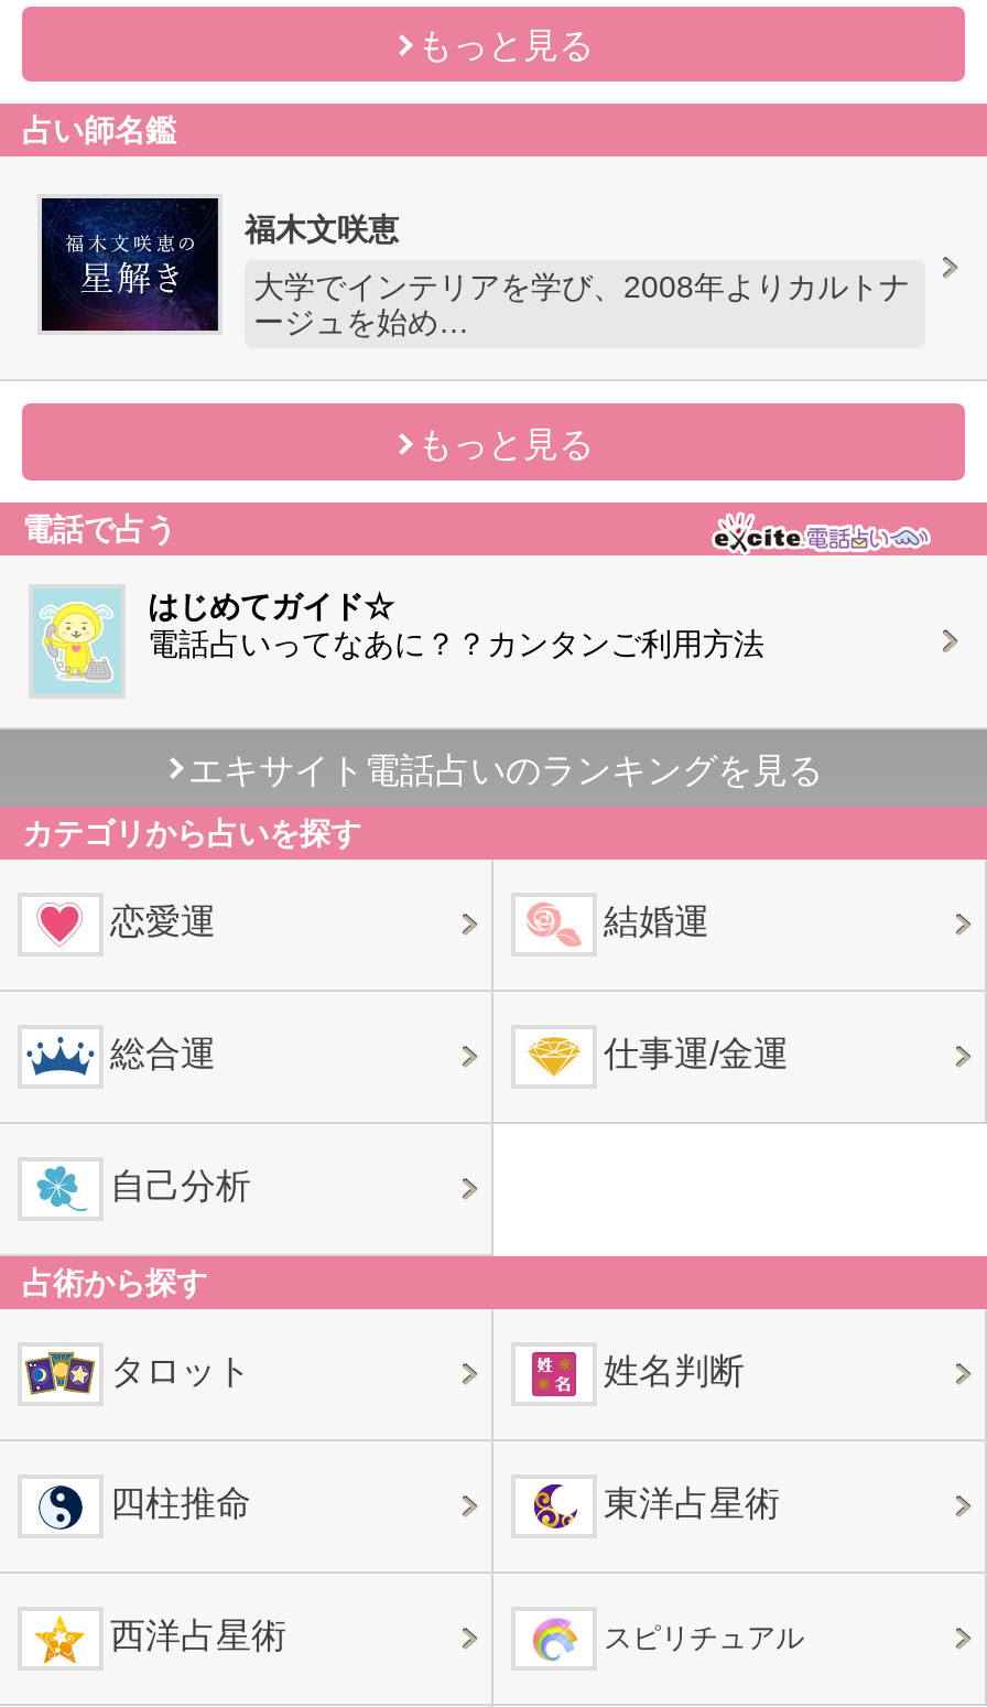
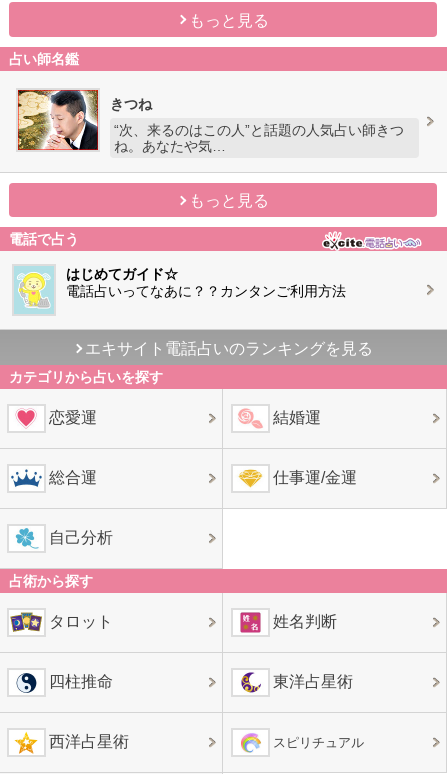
[40,195,399,334] [image] | 福木文咲恵 -> [17,89,152,151] [image] | きつね
[253,269,910,340] 大学でインテリアを学び、2008年よりカルトナ | ージュを始め… -> [114,122,404,154] “次、来るのはこの人”と話題の人気占い師きつ | ね。あなたや気…

